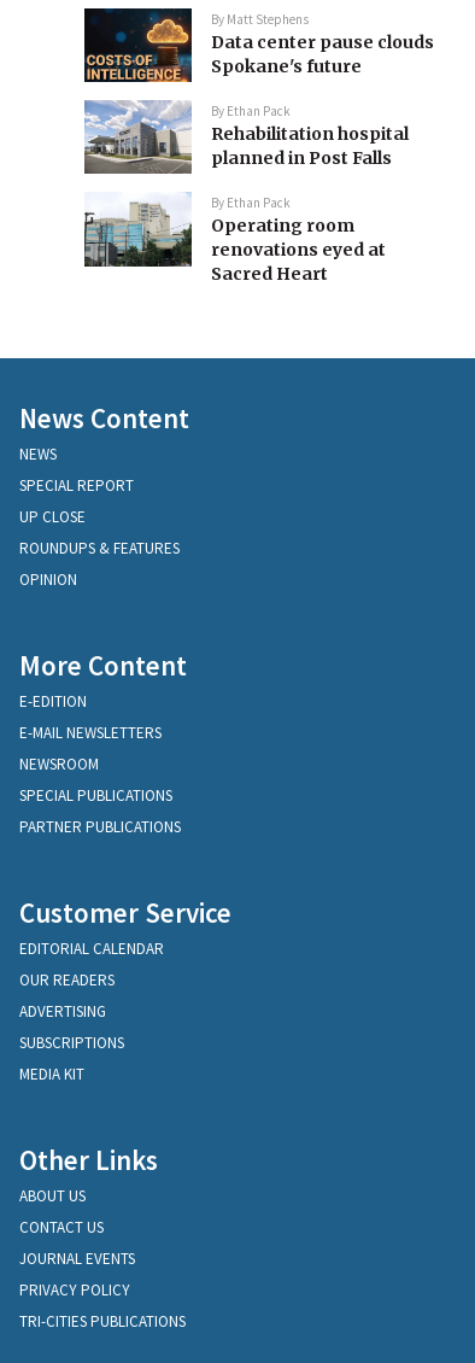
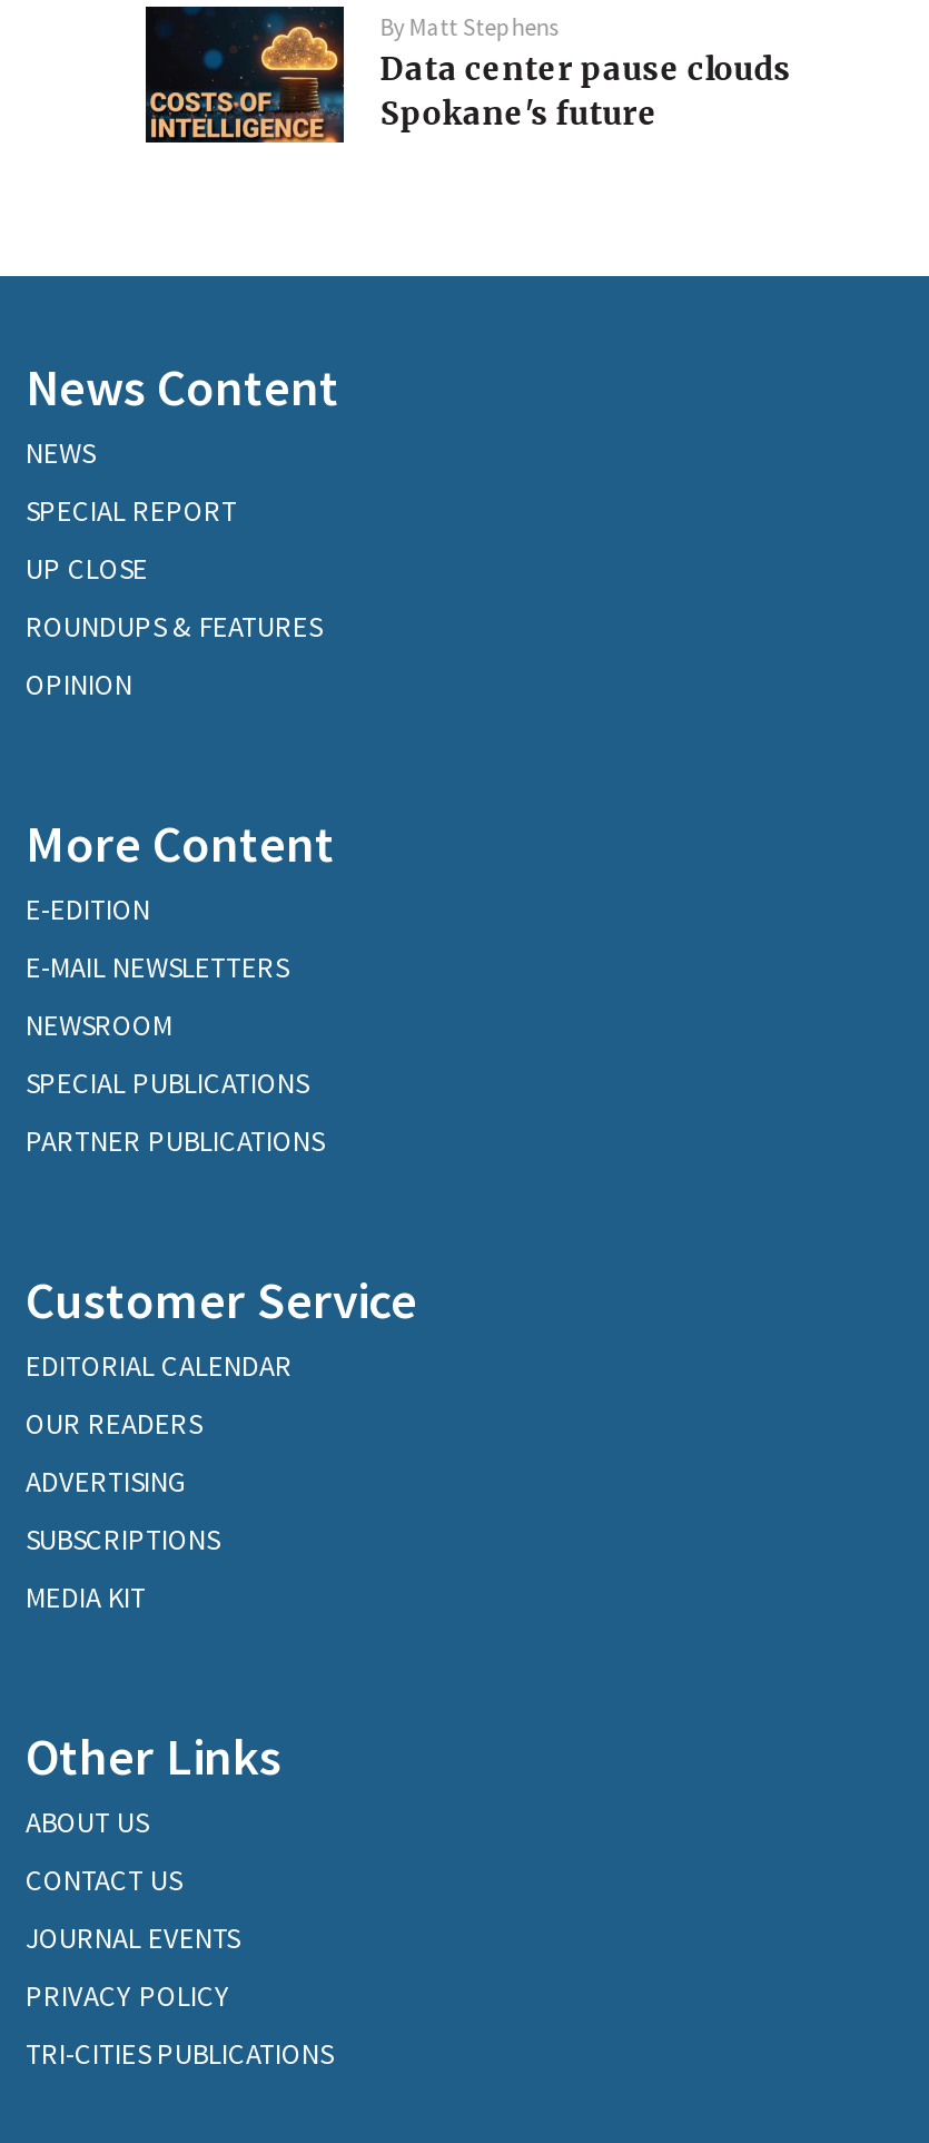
[83,99,409,285] [image] | By Ethan Pack | Rehabilitation hospital | planned in Post Falls | By Ethan Pack | Operating room | renovations eyed at | Sacred Heart -> none
[83,192,193,286] [image] -> none

